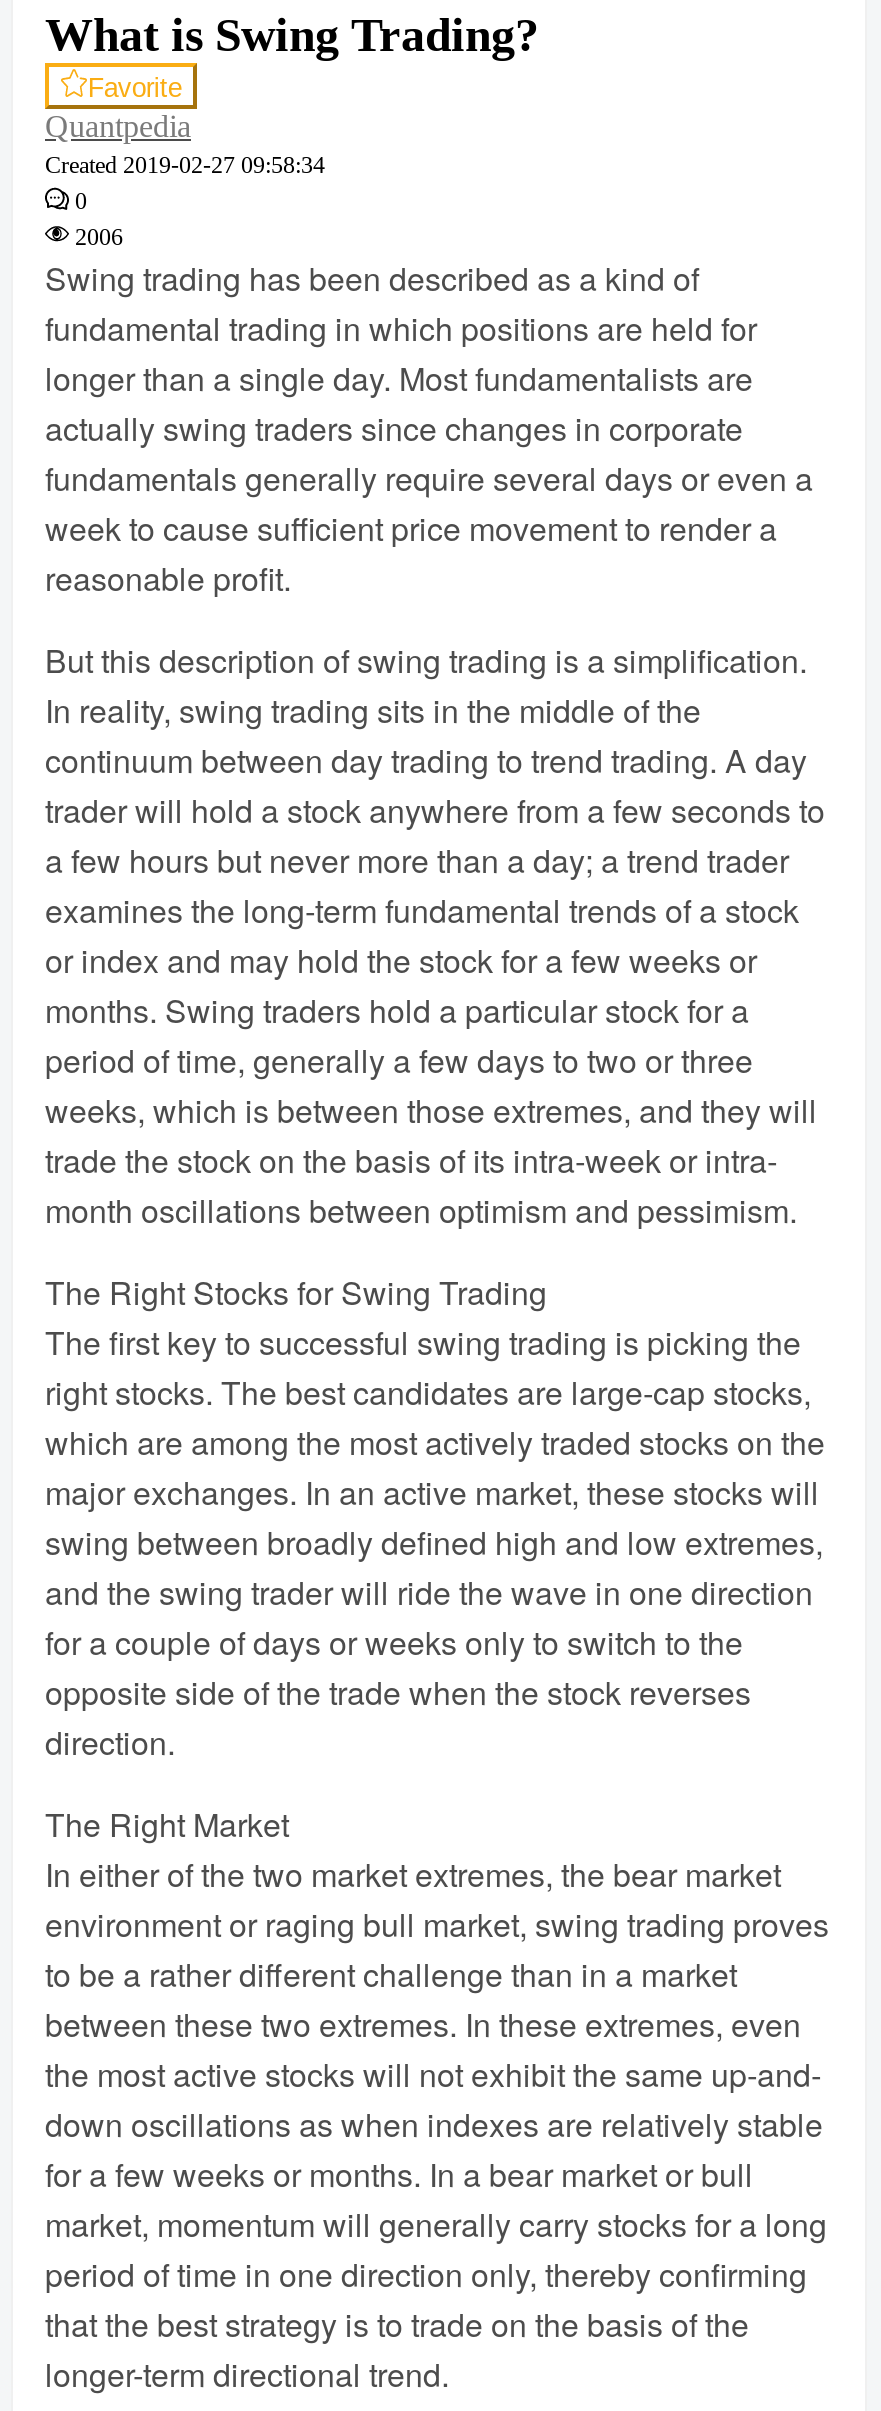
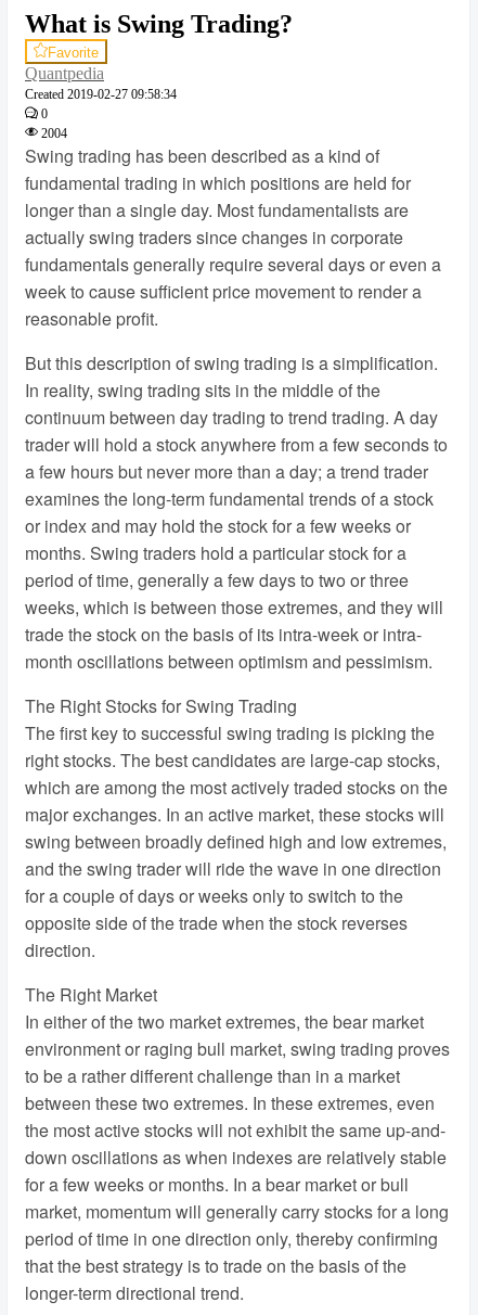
[75,222,123,250] 2006 -> [41,126,67,141] 2004

